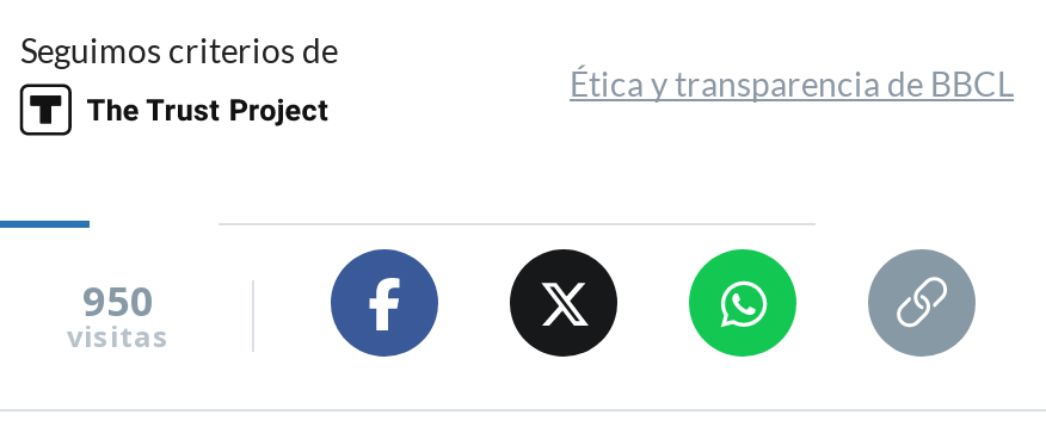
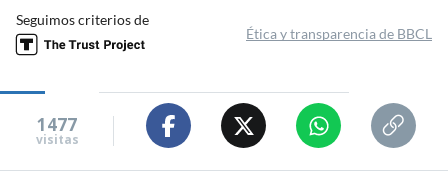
[82,272,154,327] 950 -> [37,113,77,136] 1477

